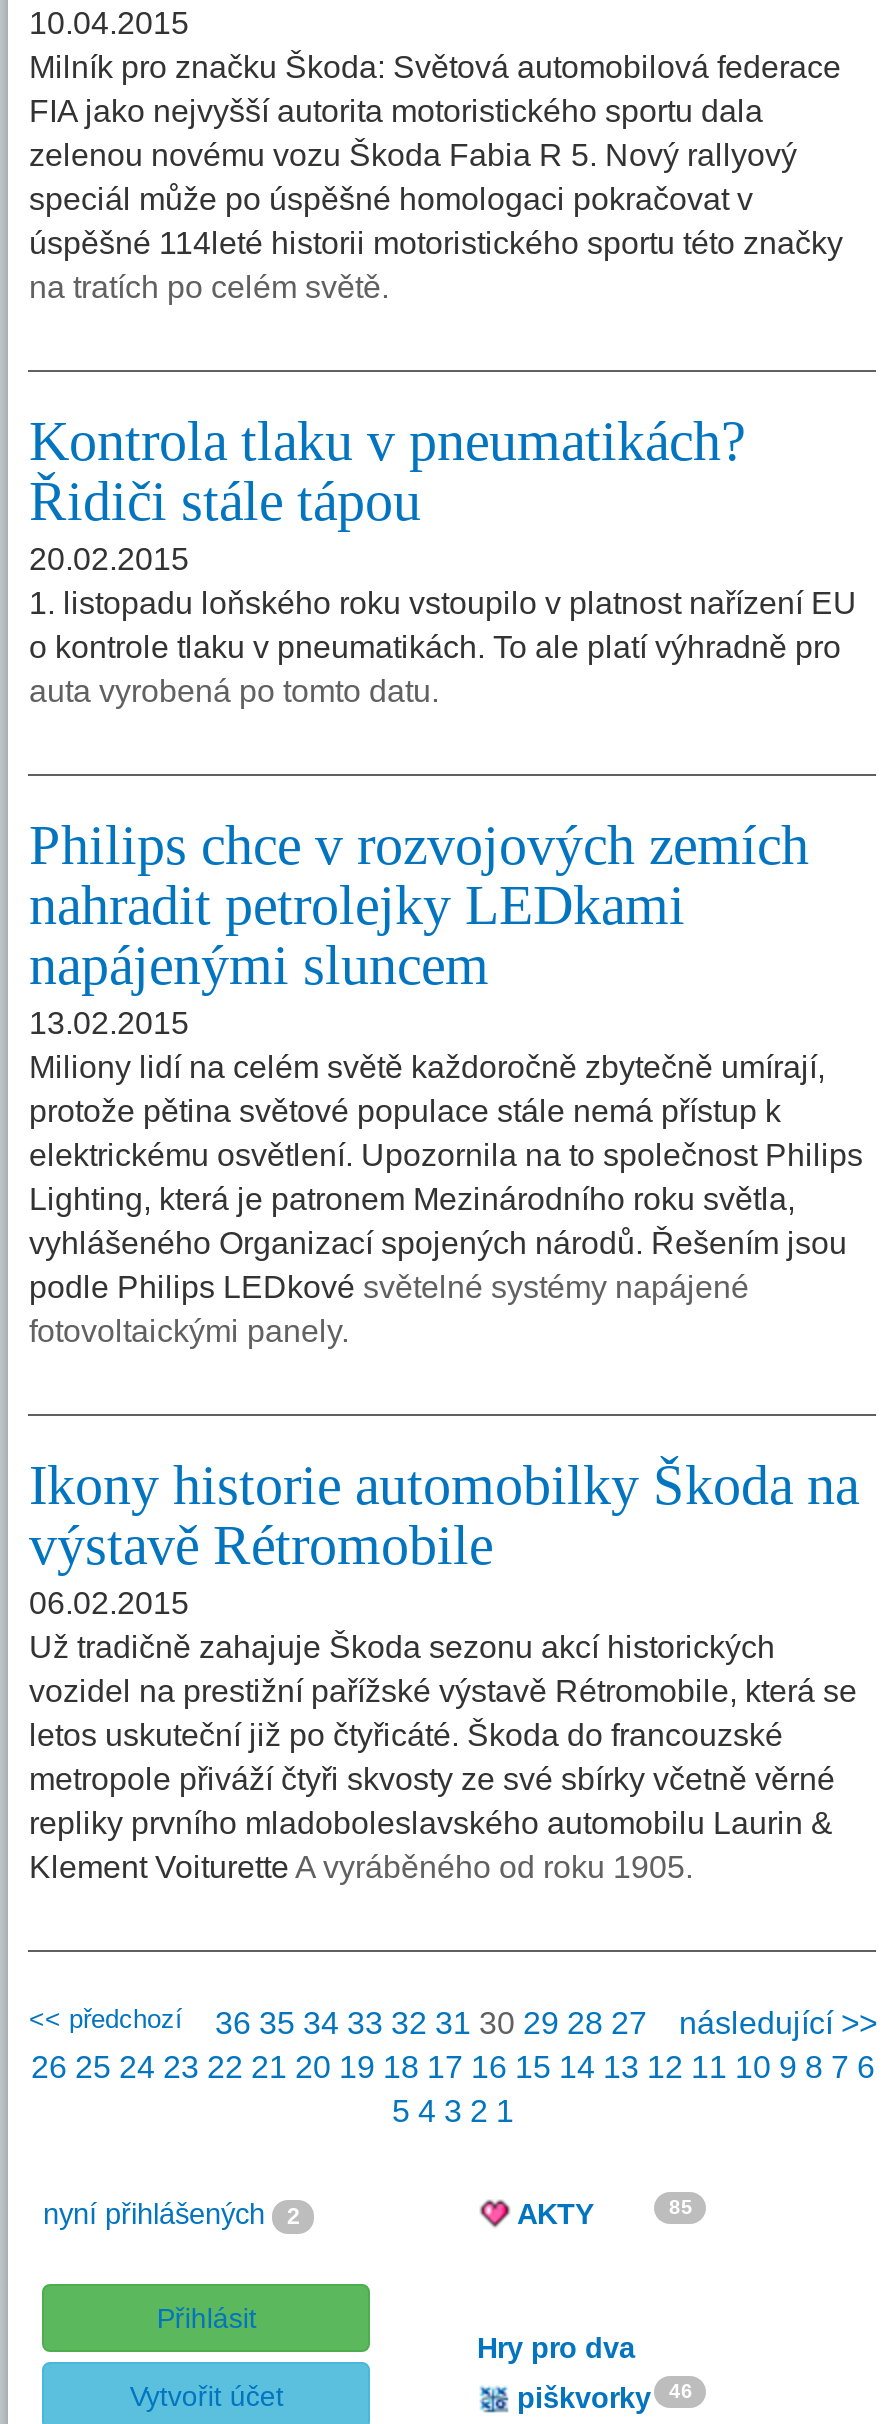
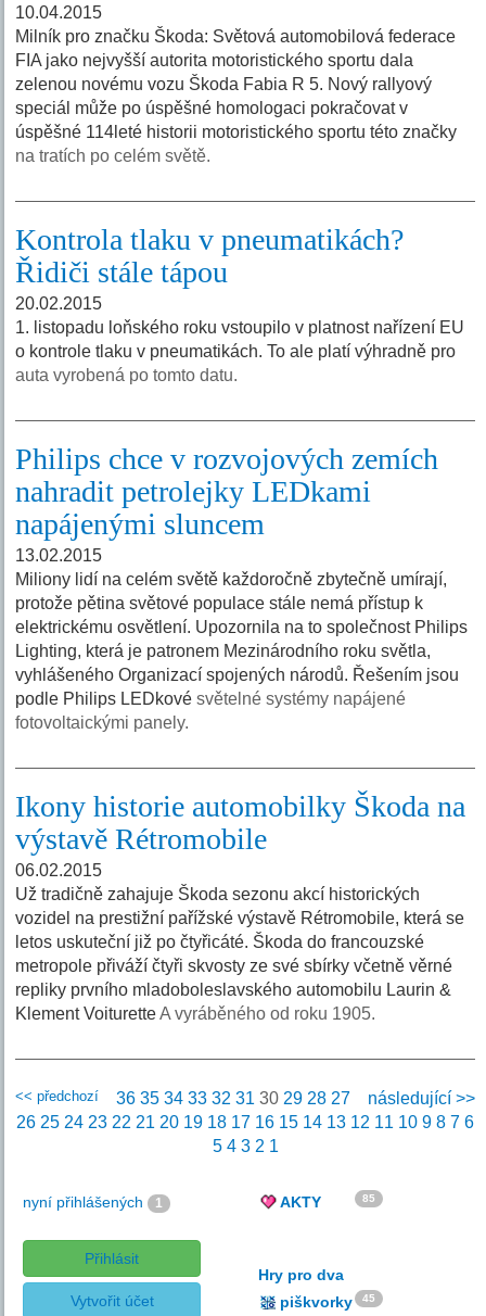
[43,2198,301,2230] nyní přihlášených 2 -> [23,1193,163,1211] nyní přihlášených 1
[517,2380,693,2414] piškvorky 46 -> [280,1292,376,1311] piškvorky 45

